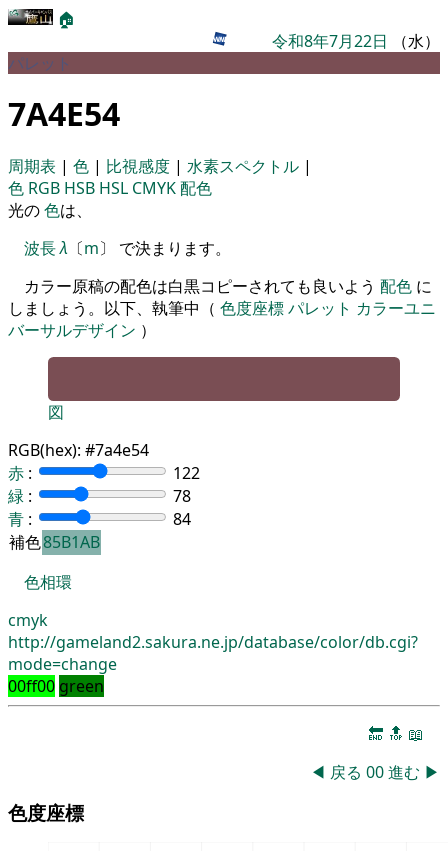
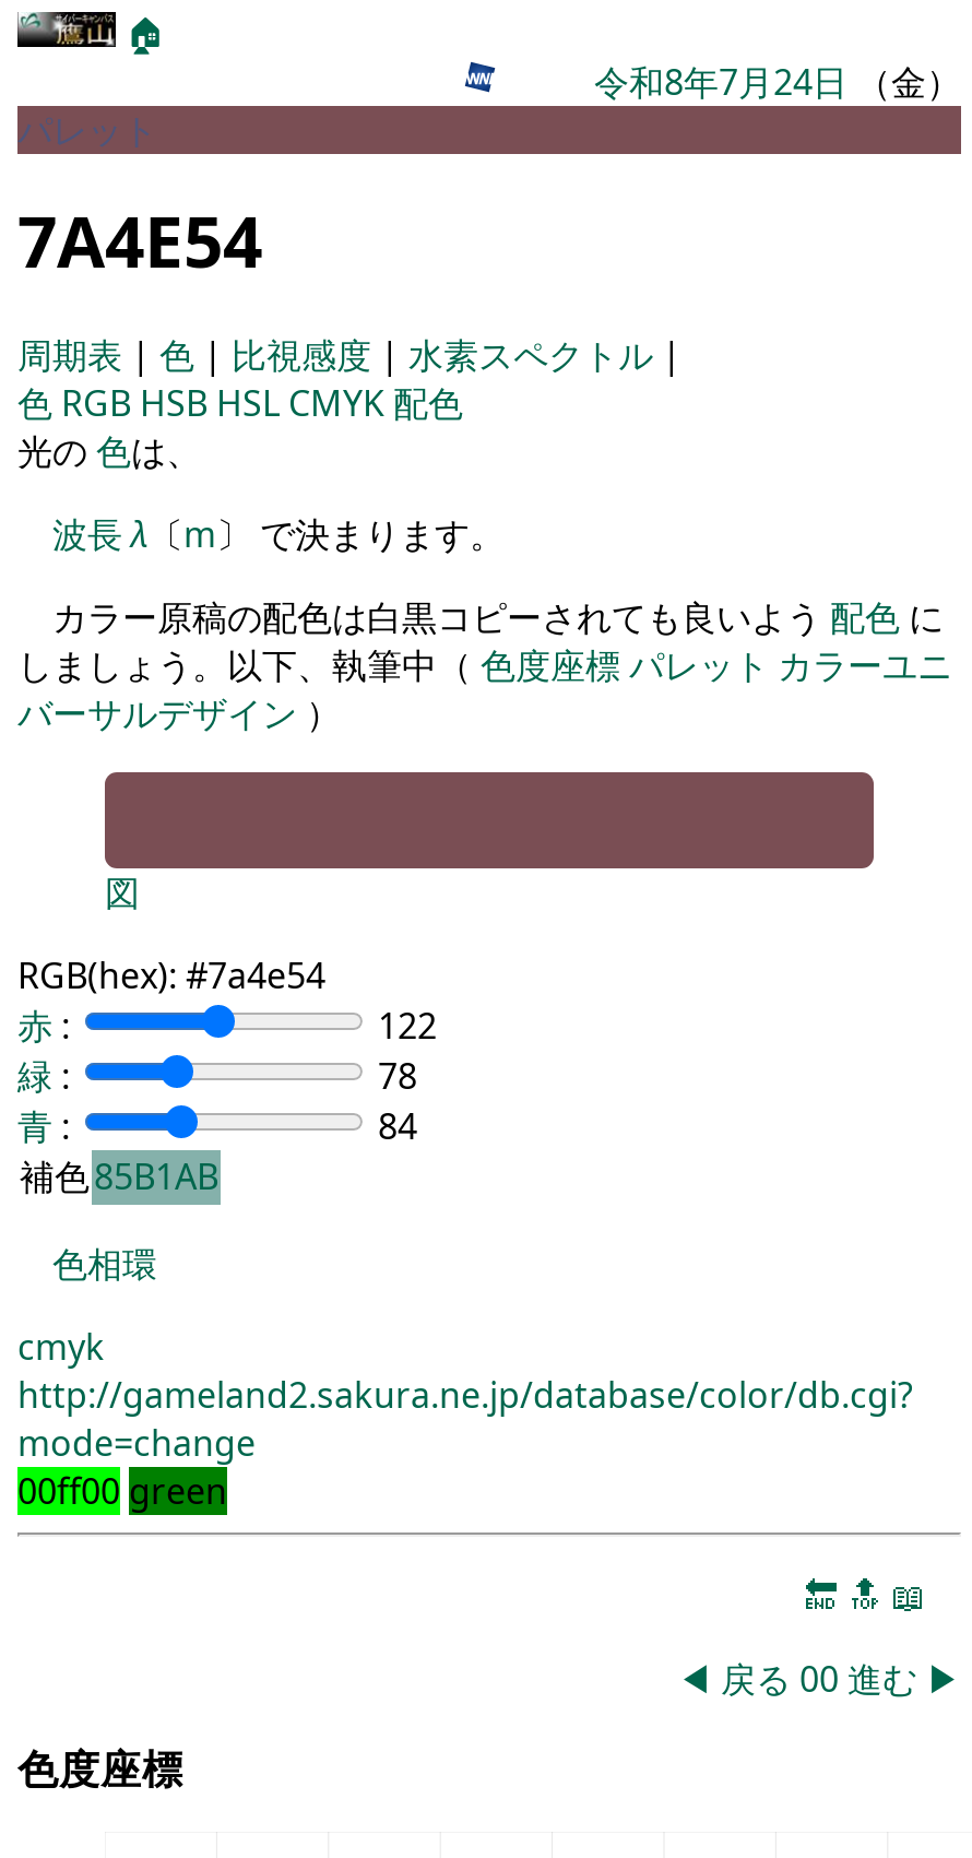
[272,30,440,52] 令和8年7月22日（水） -> [594,58,961,106] 令和8年7月24日（金）

